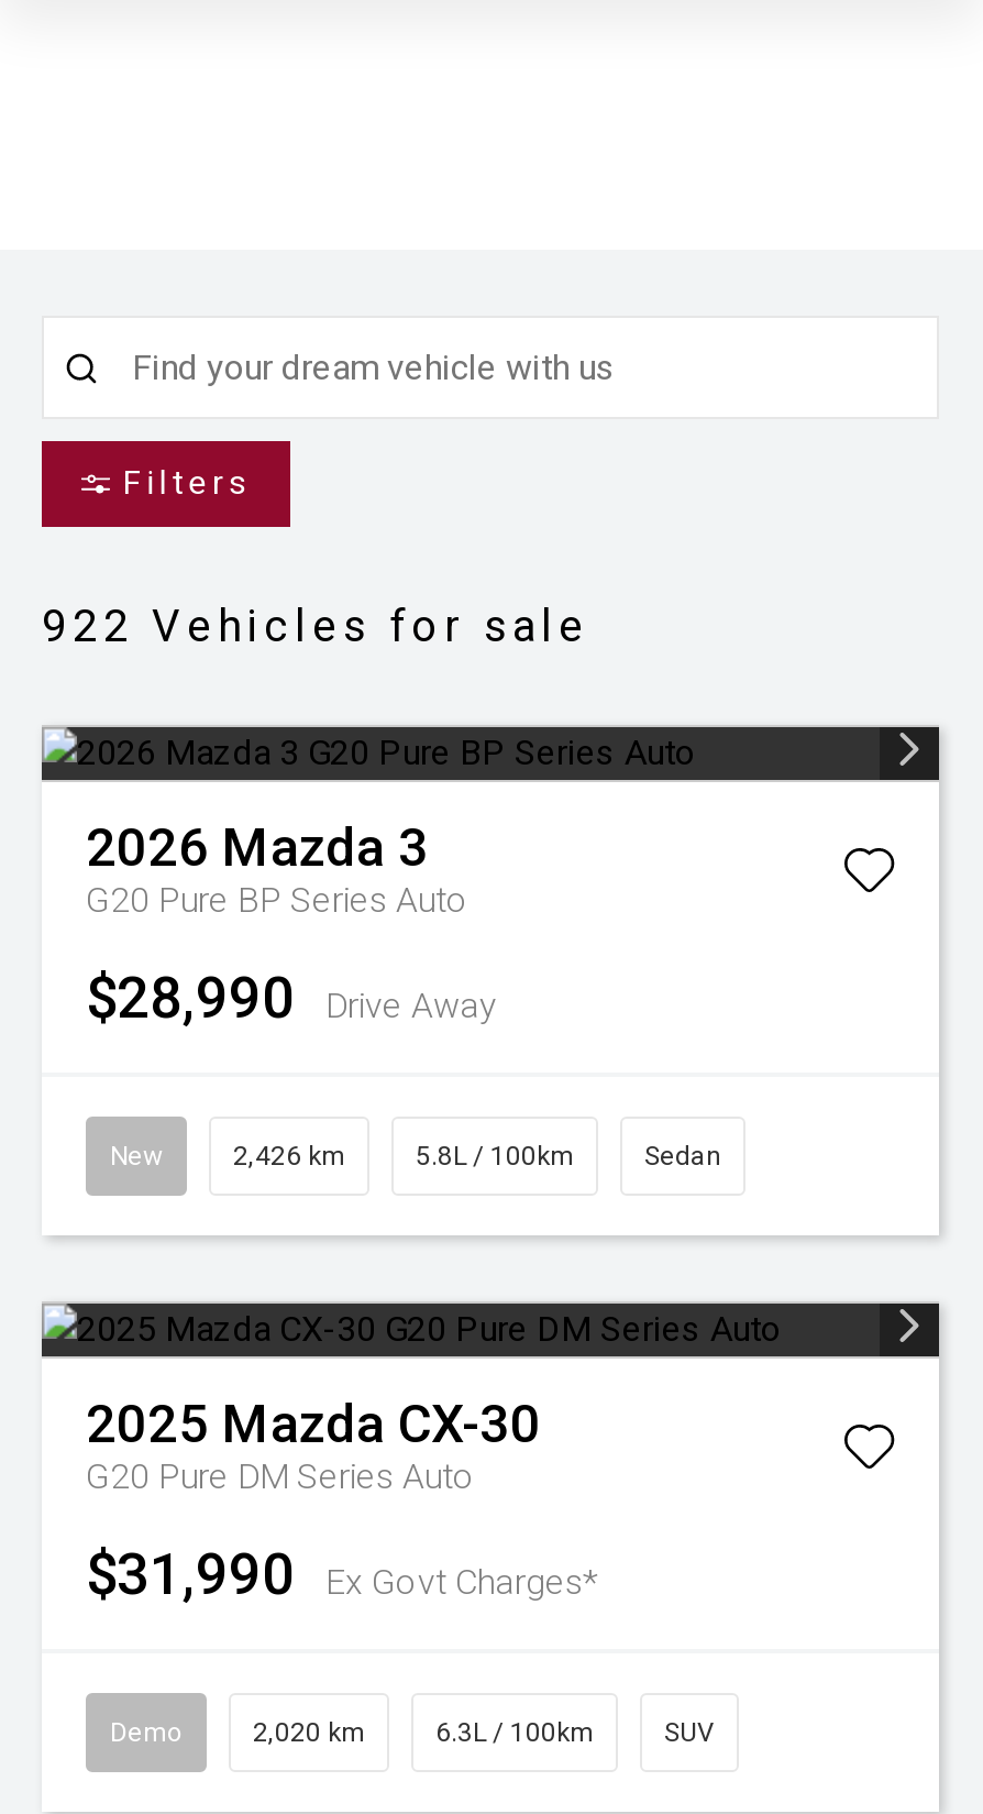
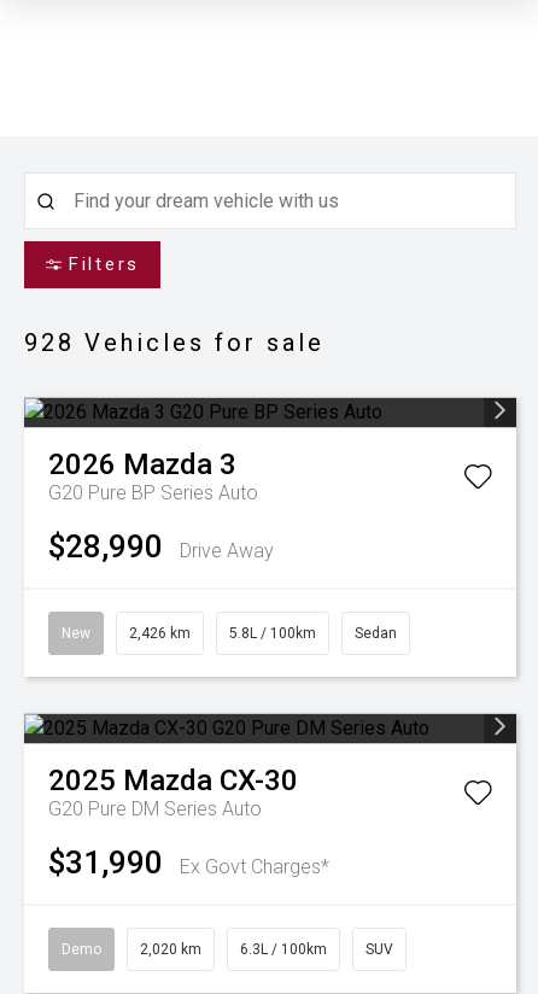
[42,600,589,652] 922 Vehicles for sale -> [24,328,324,357] 928 Vehicles for sale

